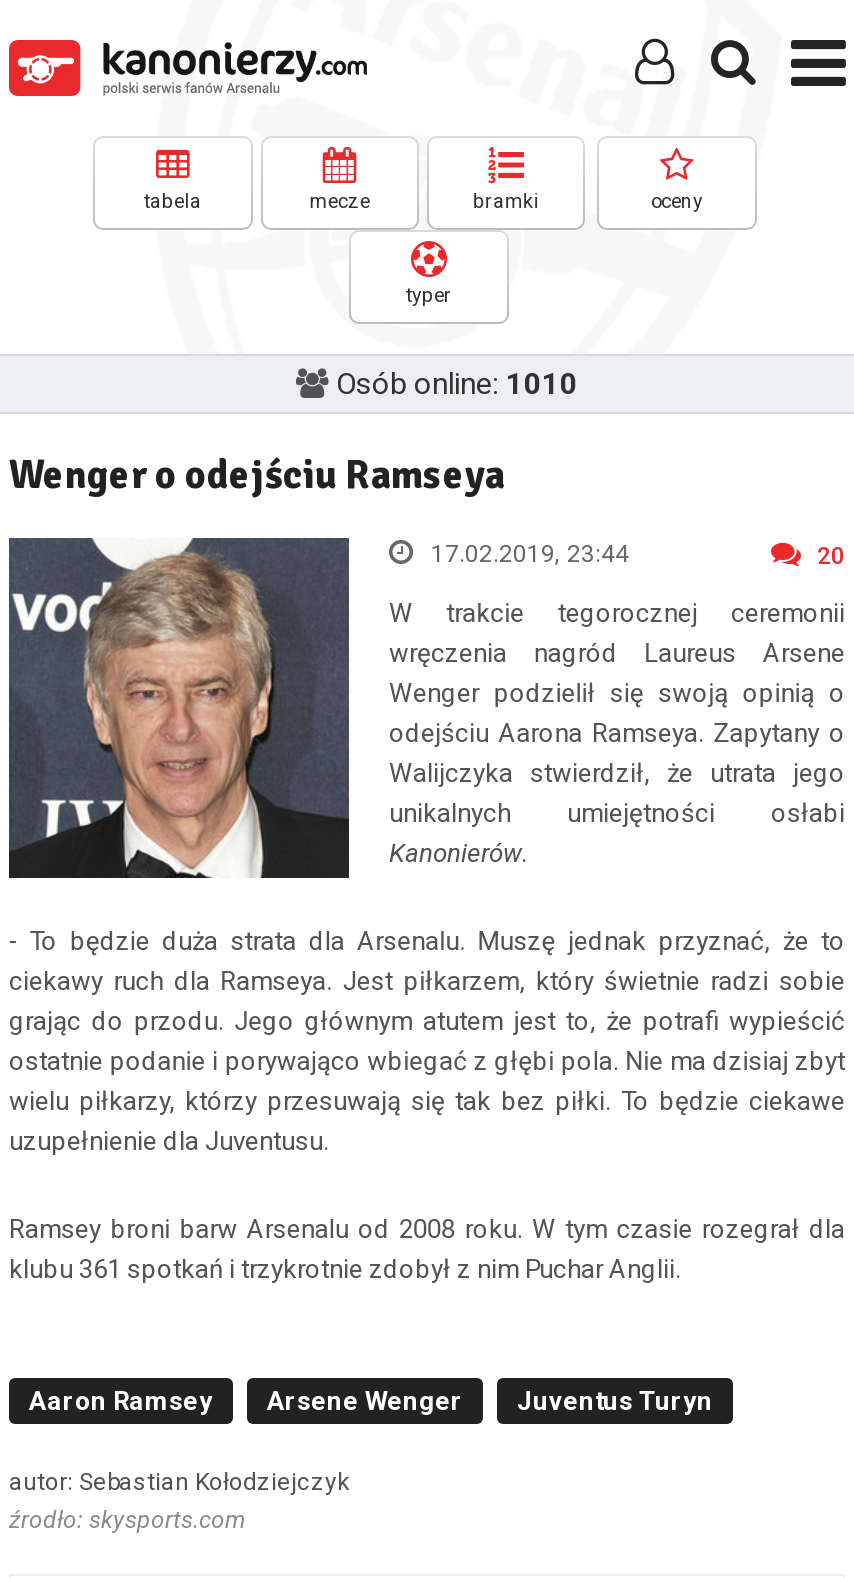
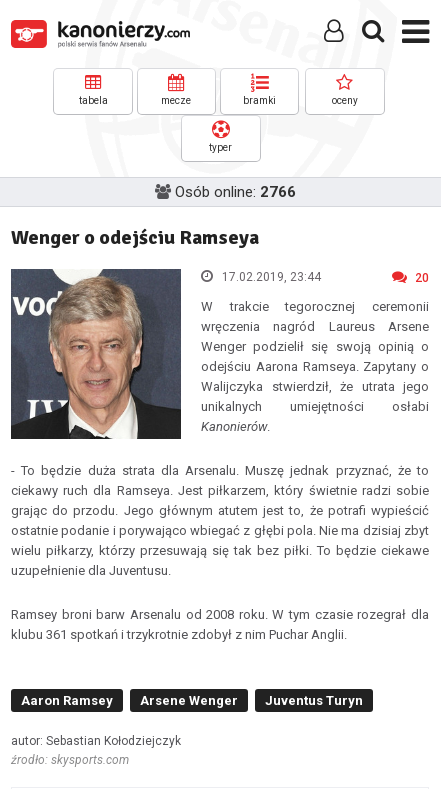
[336,366,578,402] Osób online: 1010 -> [174,183,295,201] Osób online: 2766

